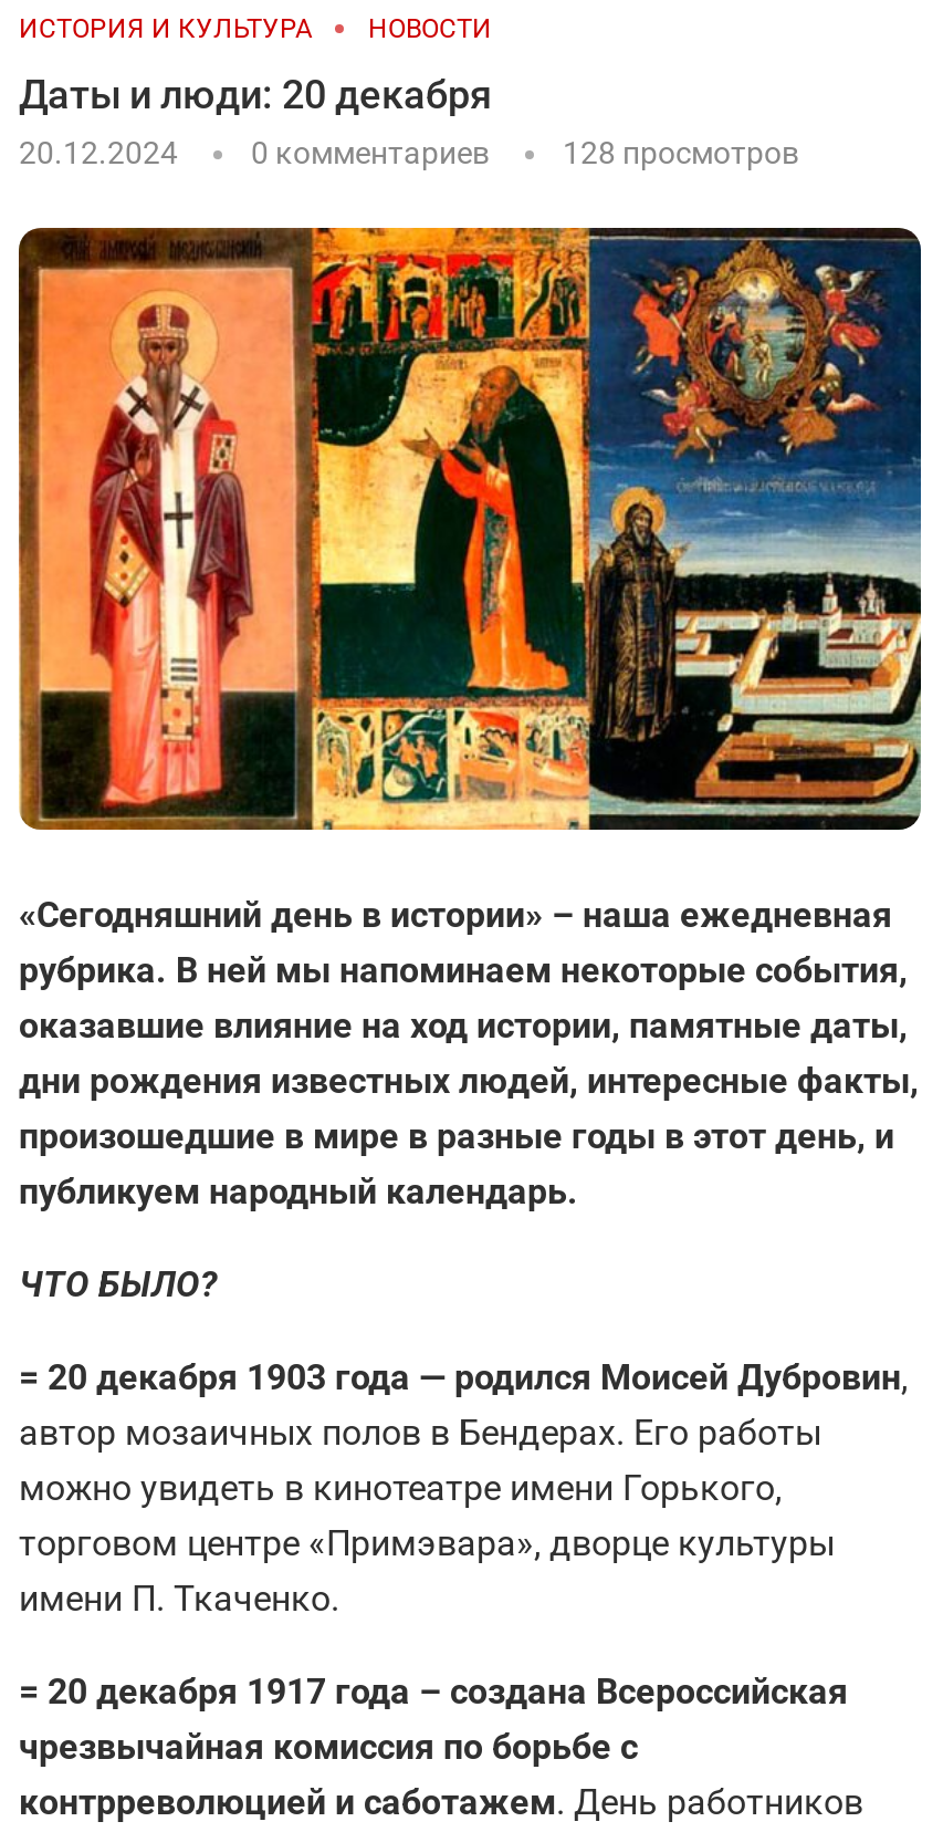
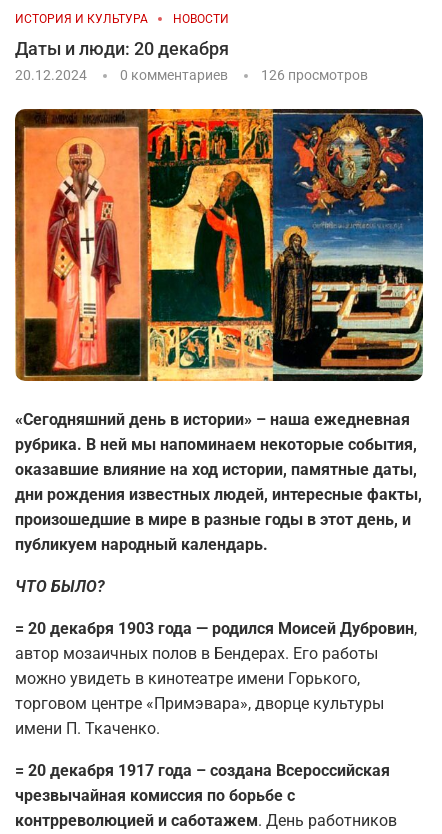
[563,135,799,170] 128 просмотров -> [261,67,368,83] 126 просмотров

